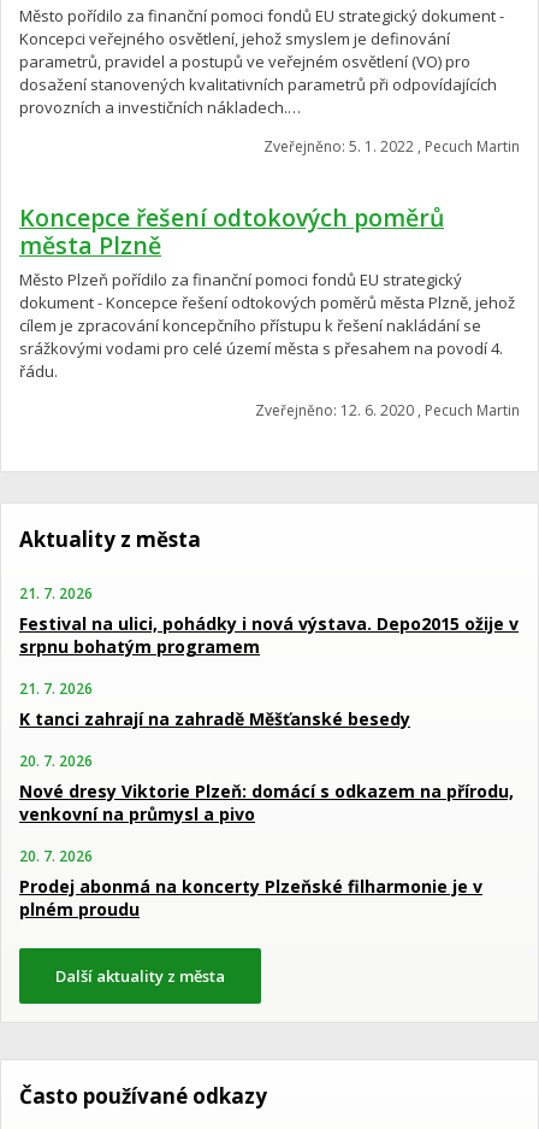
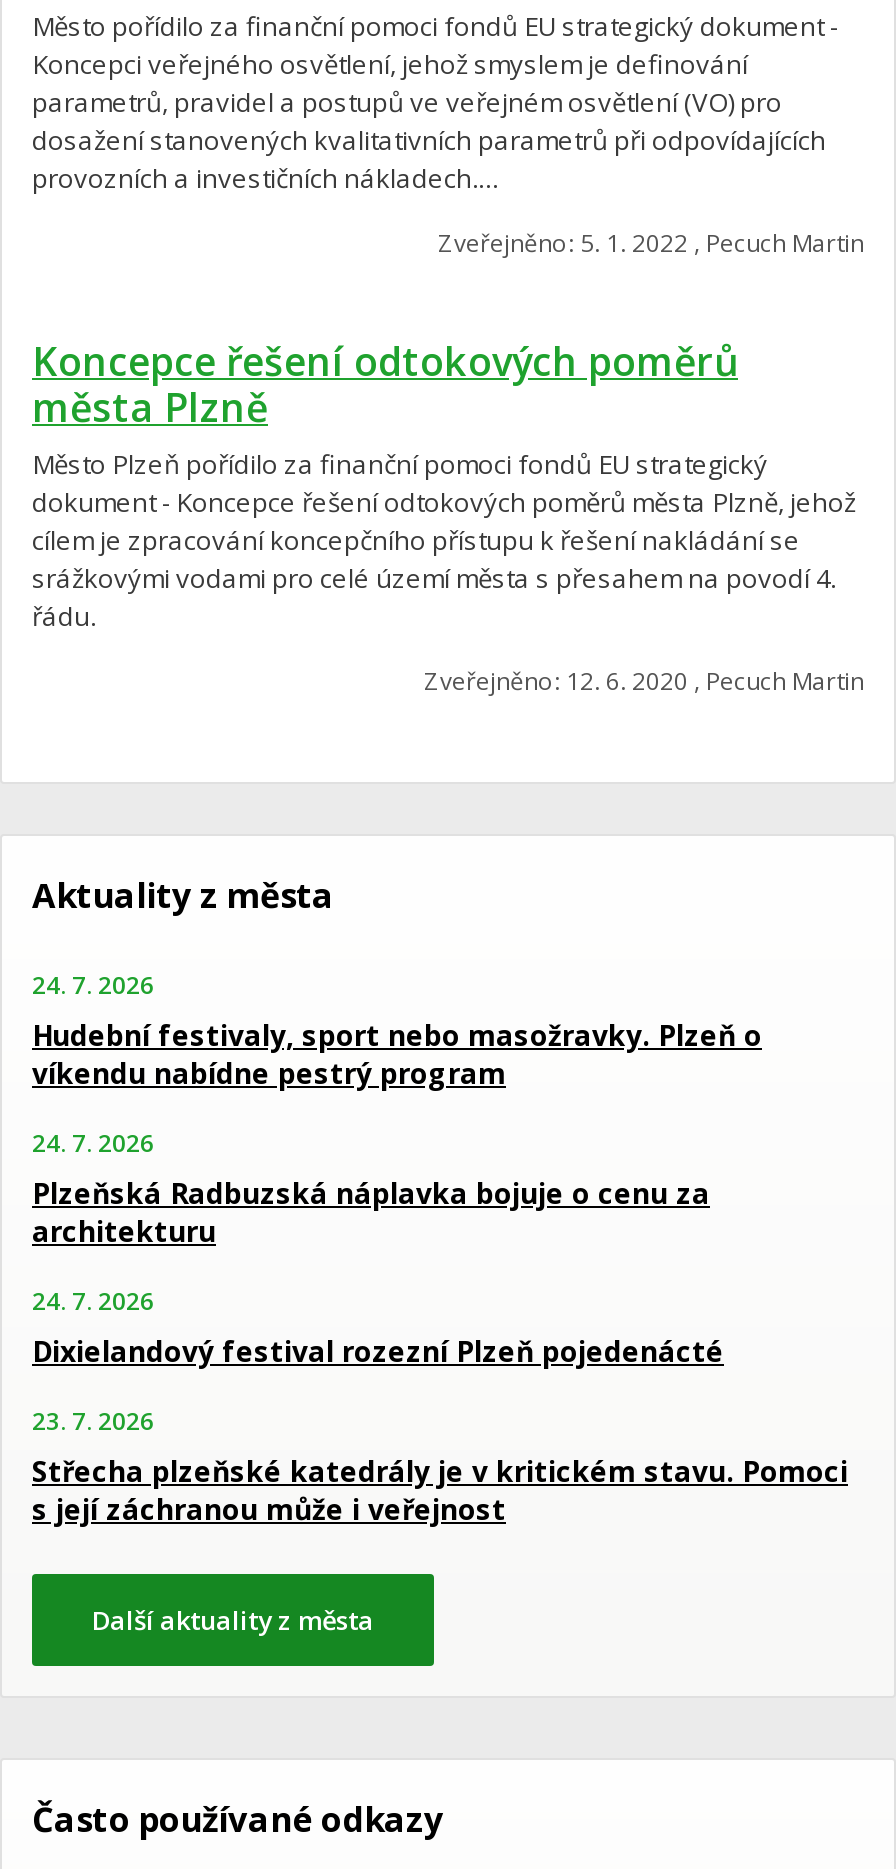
[19,583,519,657] 21. 7. 2026 | Festival na ulici, pohádky i nová výstava. Depo2015 ožije v | srpnu bohatým programem -> [32,967,762,1091] 24. 7. 2026 | Hudební festivaly, sport nebo masožravky. Plzeň o | víkendu nabídne pestrý program
[19,678,410,730] 21. 7. 2026 | K tanci zahrají na zahradě Měšťanské besedy -> [32,1125,710,1249] 24. 7. 2026 | Plzeňská Radbuzská náplavka bojuje o cenu za | architekturu
[19,750,514,825] 20. 7. 2026 | Nové dresy Viktorie Plzeň: domácí s odkazem na přírodu, | venkovní na průmysl a pivo -> [32,1283,724,1369] 24. 7. 2026 | Dixielandový festival rozezní Plzeň pojedenácté
[19,845,482,920] 20. 7. 2026 | Prodej abonmá na koncerty Plzeňské filharmonie je v | plném proudu -> [32,1403,848,1527] 23. 7. 2026 | Střecha plzeňské katedrály je v kritickém stavu. Pomoci | s její záchranou může i veřejnost

